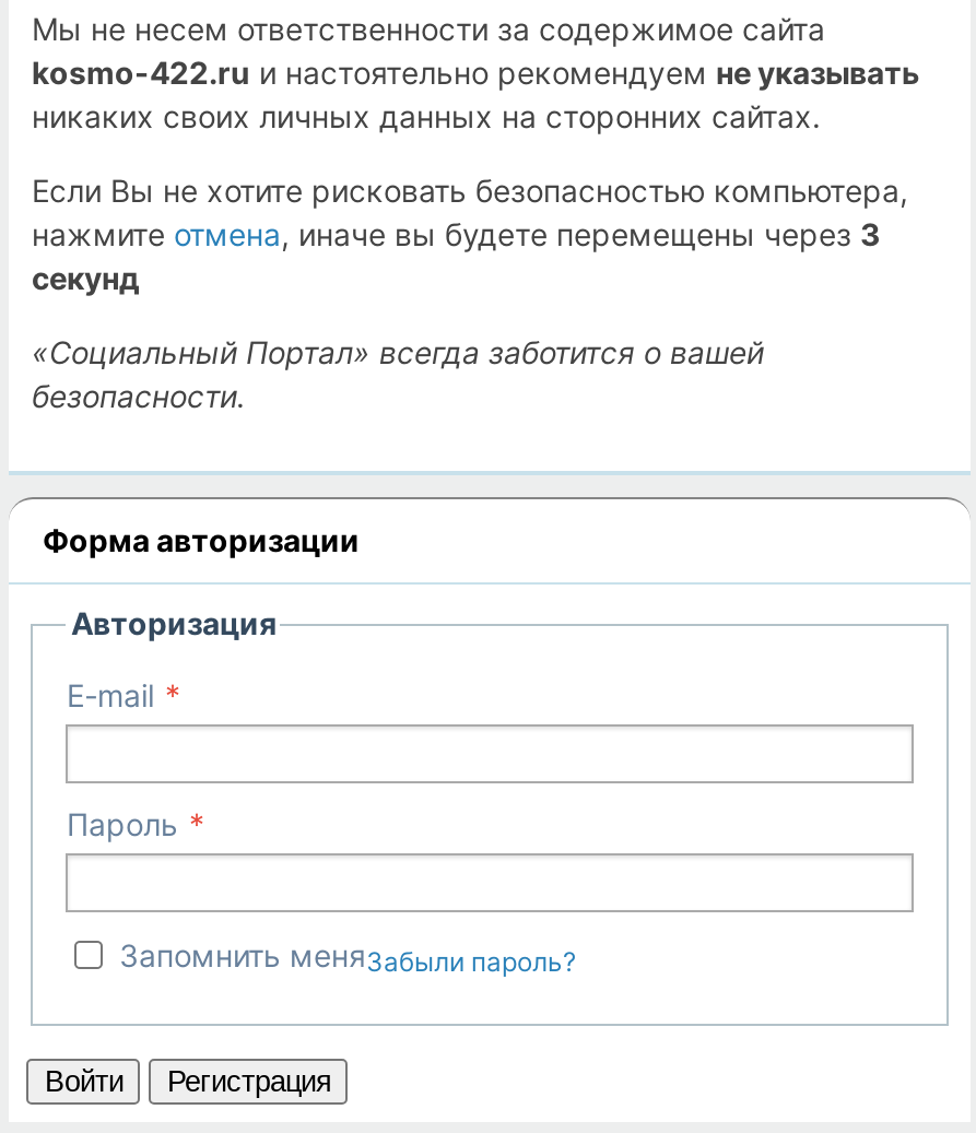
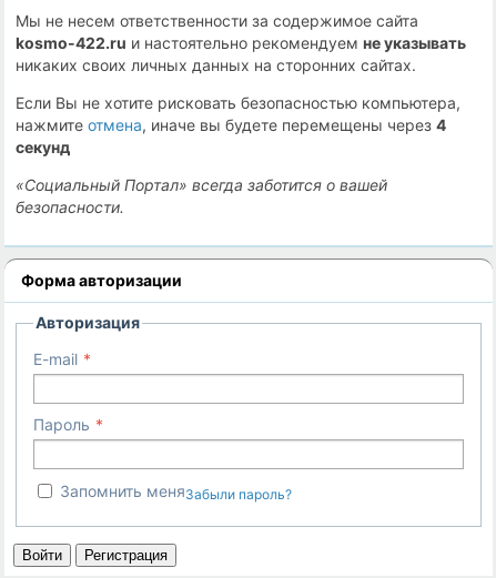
[32,215,880,252] нажмите отмена, иначе вы будете перемещены через 3 -> [16,115,447,134] нажмите отмена, иначе вы будете перемещены через 4

